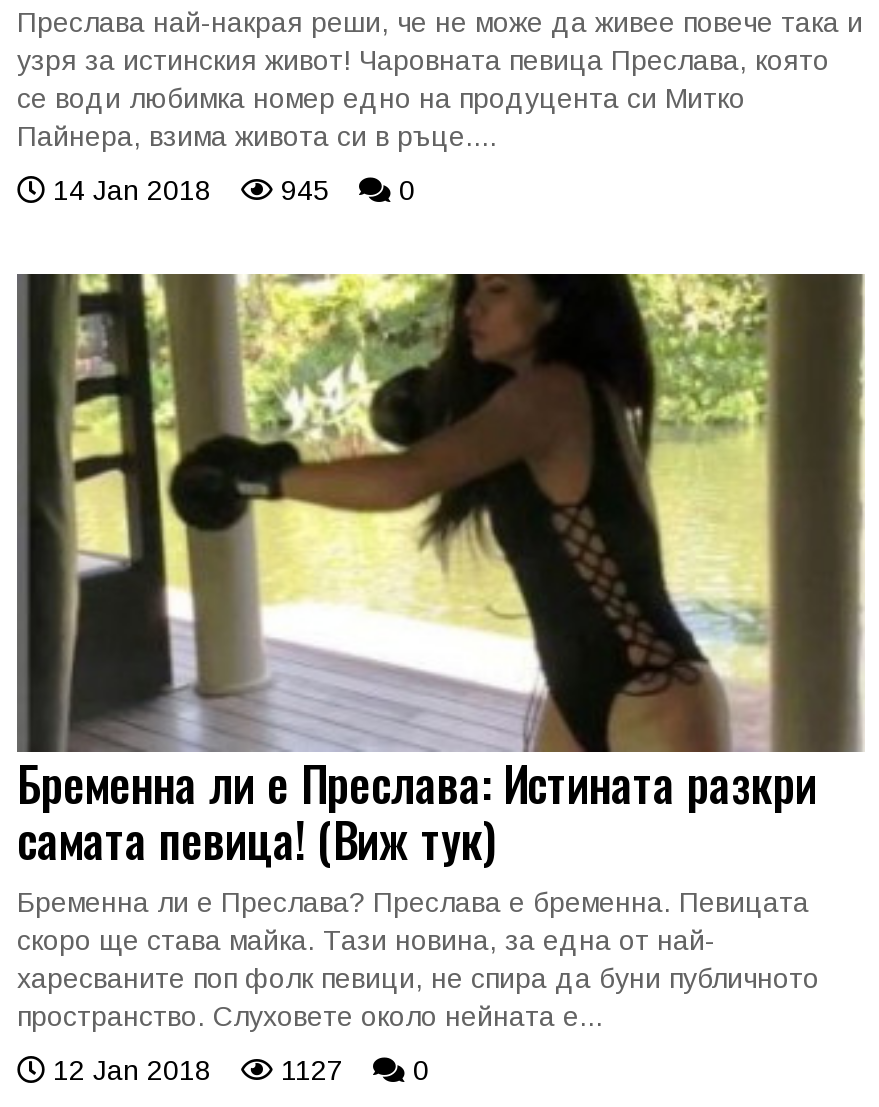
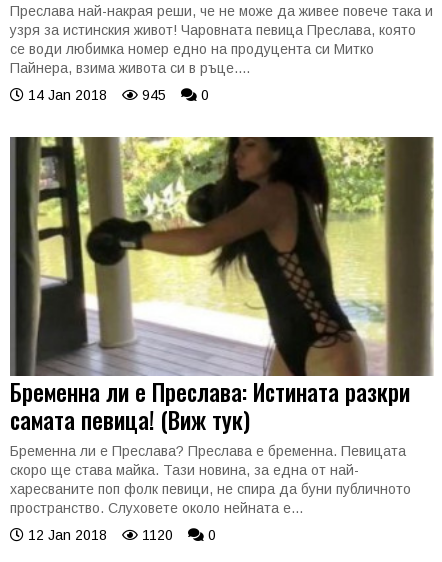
[45,1053,429,1085] 12 Jan 2018 1127 0 -> [24,526,216,542] 12 Jan 2018 1120 0

